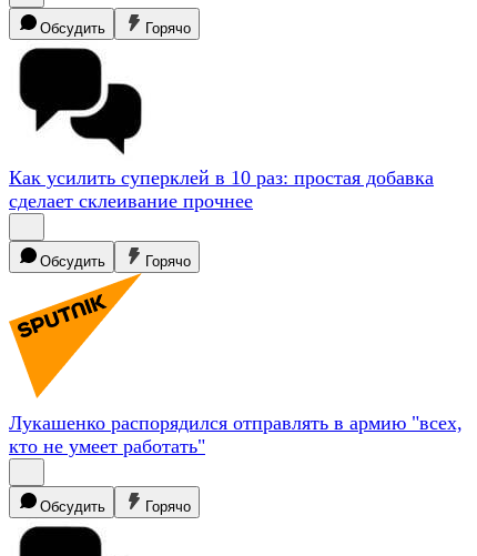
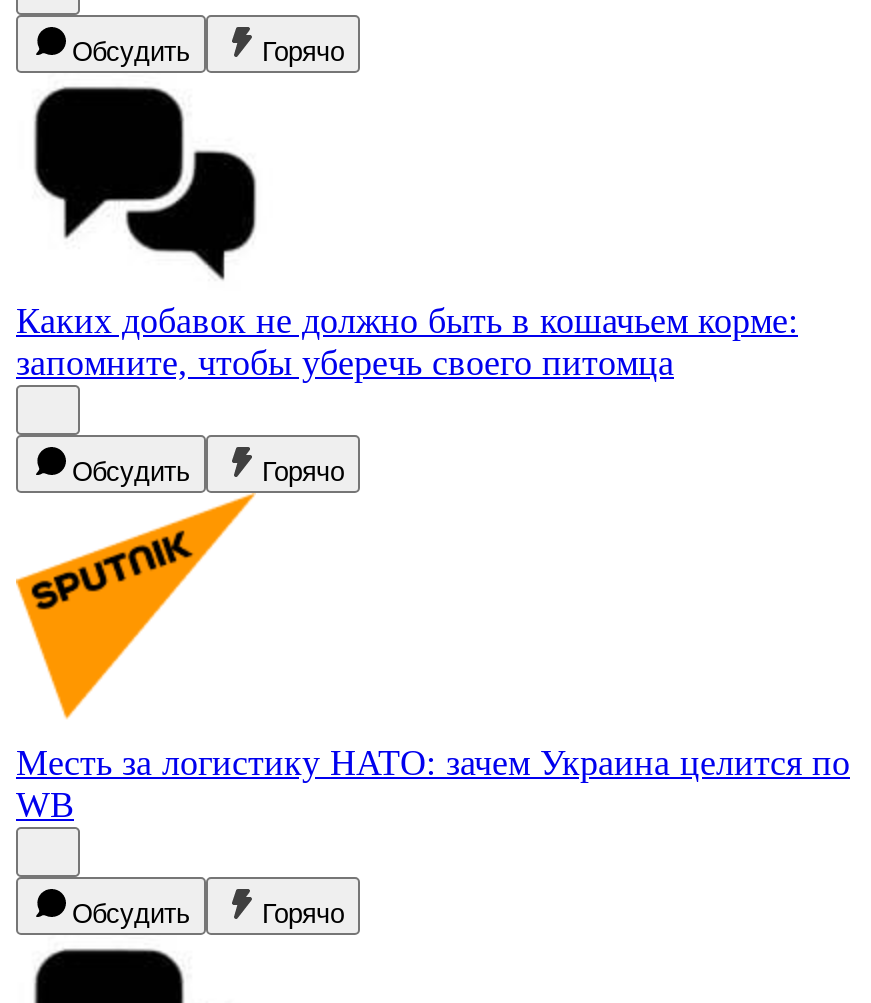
[9,166,434,212] Как усилить суперклей в 10 раз: простая добавка | сделает склеивание прочнее -> [16,301,798,383] Каких добавок не должно быть в кошачьем корме: | запомните, чтобы уберечь своего питомца
[9,412,463,457] Лукашенко распорядился отправлять в армию "всех, | кто не умеет работать" -> [16,743,850,825] Месть за логистику НАТО: зачем Украина целится по | WB

